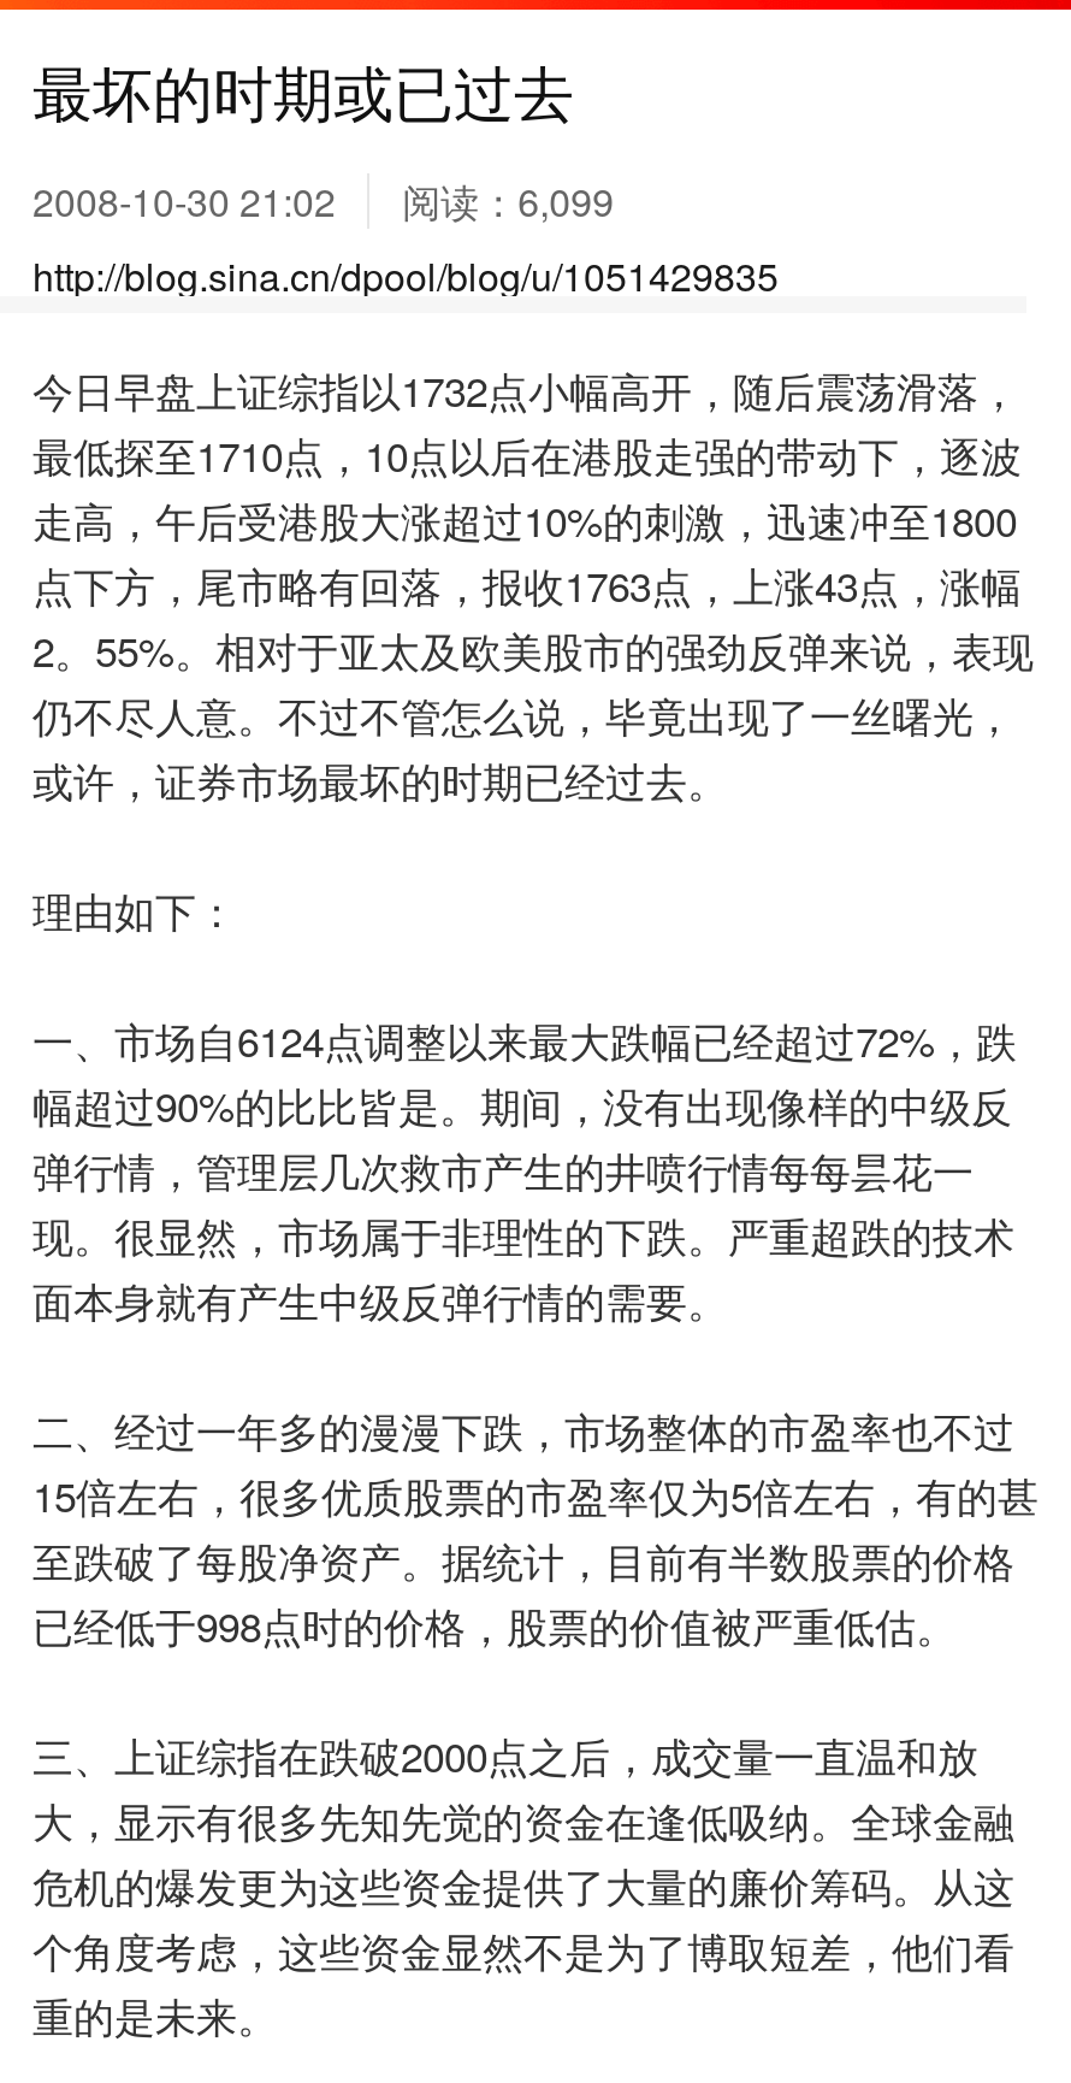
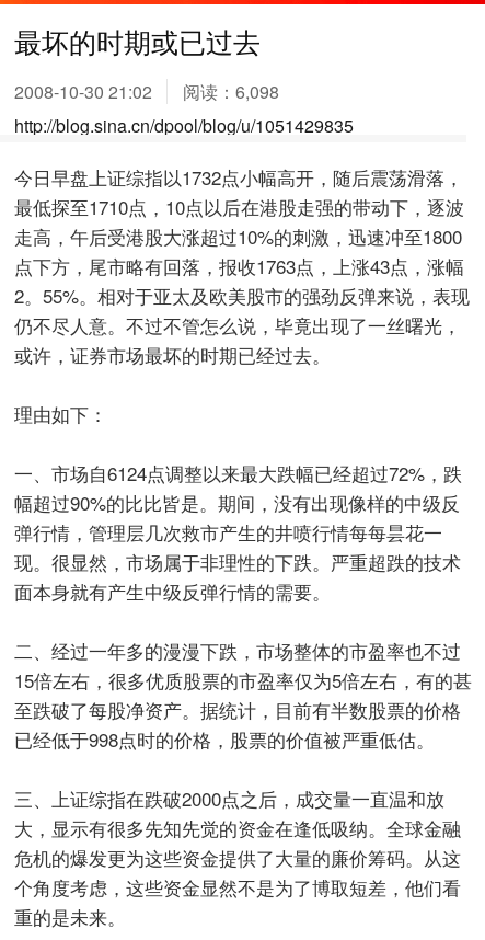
[32,173,614,229] 2008-10-30 21:02 阅读：6,099 -> [14,79,279,104] 2008-10-30 21:02 阅读：6,098

